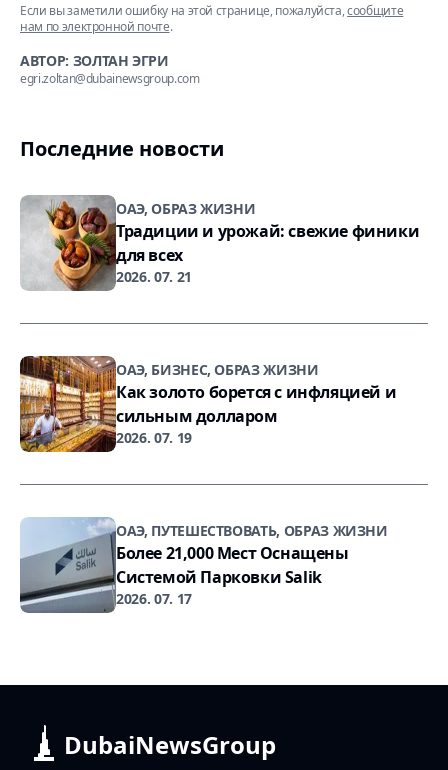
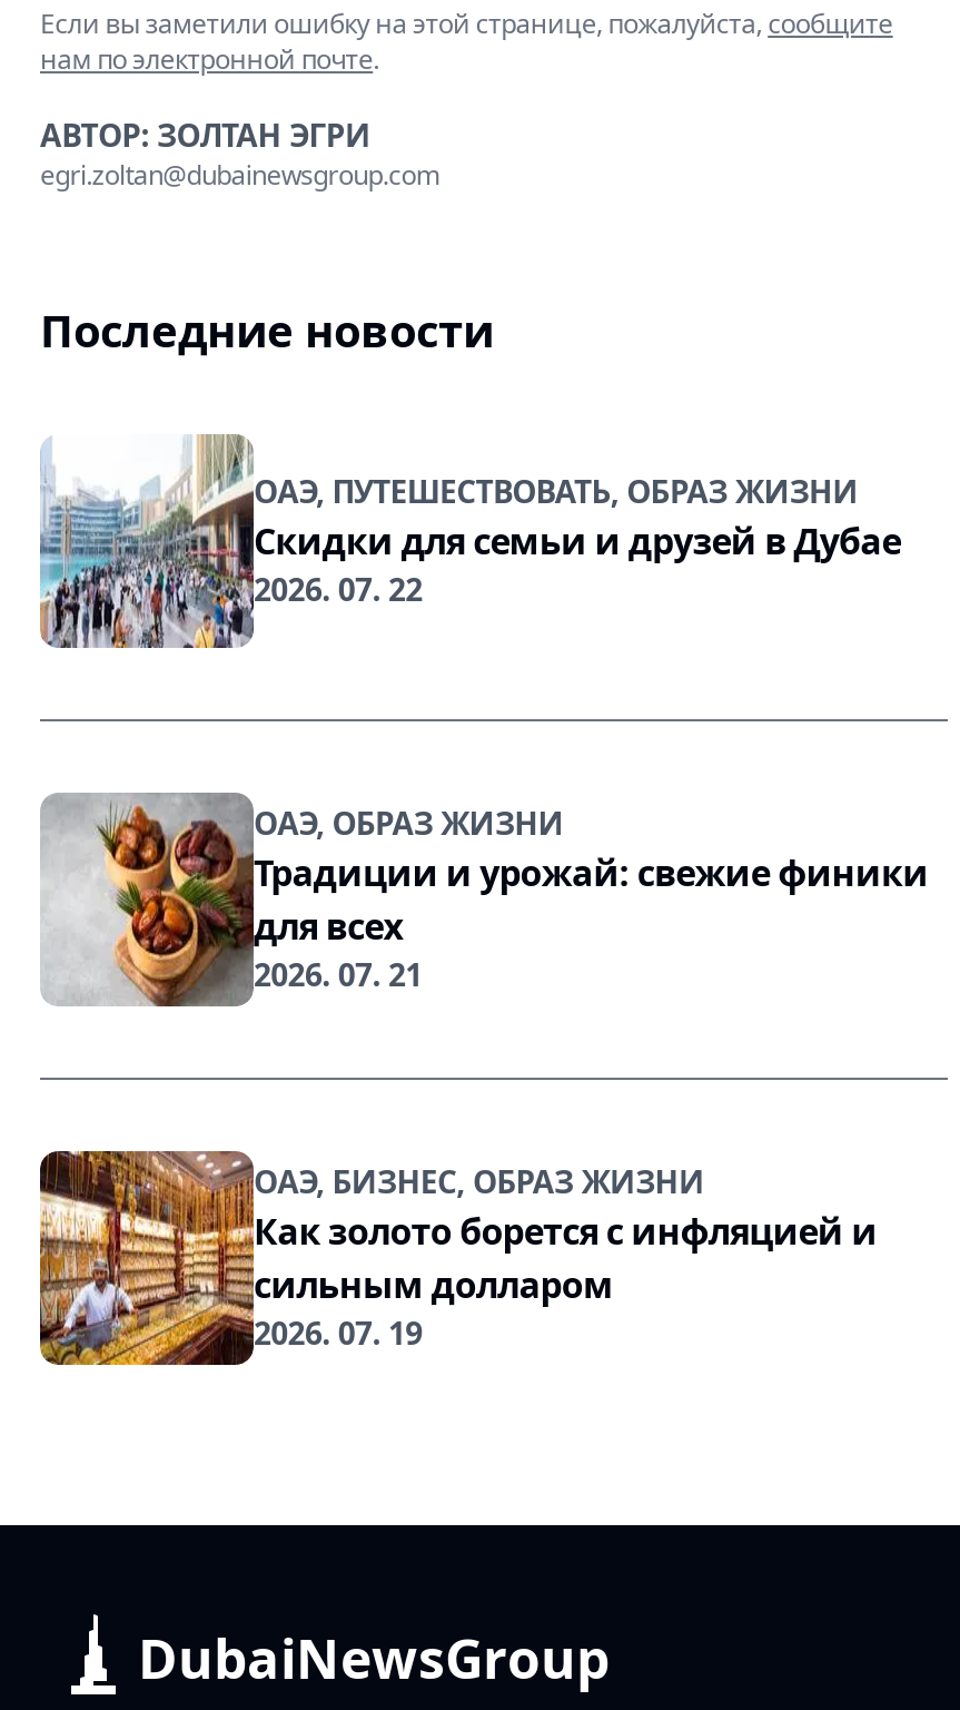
none -> [40,434,901,648] [image] | Скидки для семьи и друзей в Дубае | 2026. 07. 22
moved [20,195,419,447] -> [40,793,928,1354]: [image] | ОАЭ, ОБРАЗ ЖИЗНИ | Традиции и урожай: свежие финики | ... | сильным долларом | 2026. 07. 19
[20,517,349,614] [image] | Более 21,000 Мест Оснащены | Системой Парковки Salik | 2026. 07. 17 -> none
moved [116,521,388,540] -> [254,470,858,512]: ОАЭ, ПУТЕШЕСТВОВАТЬ, ОБРАЗ ЖИЗНИ

